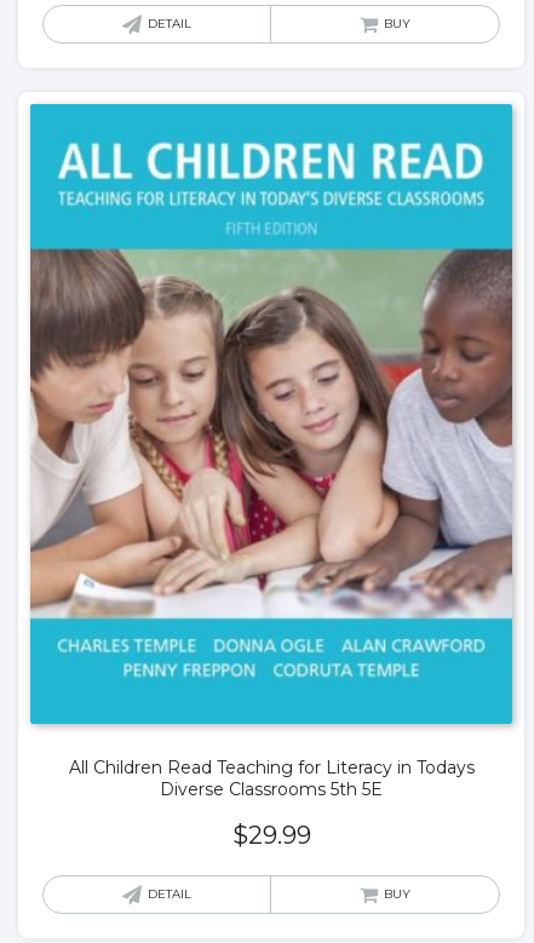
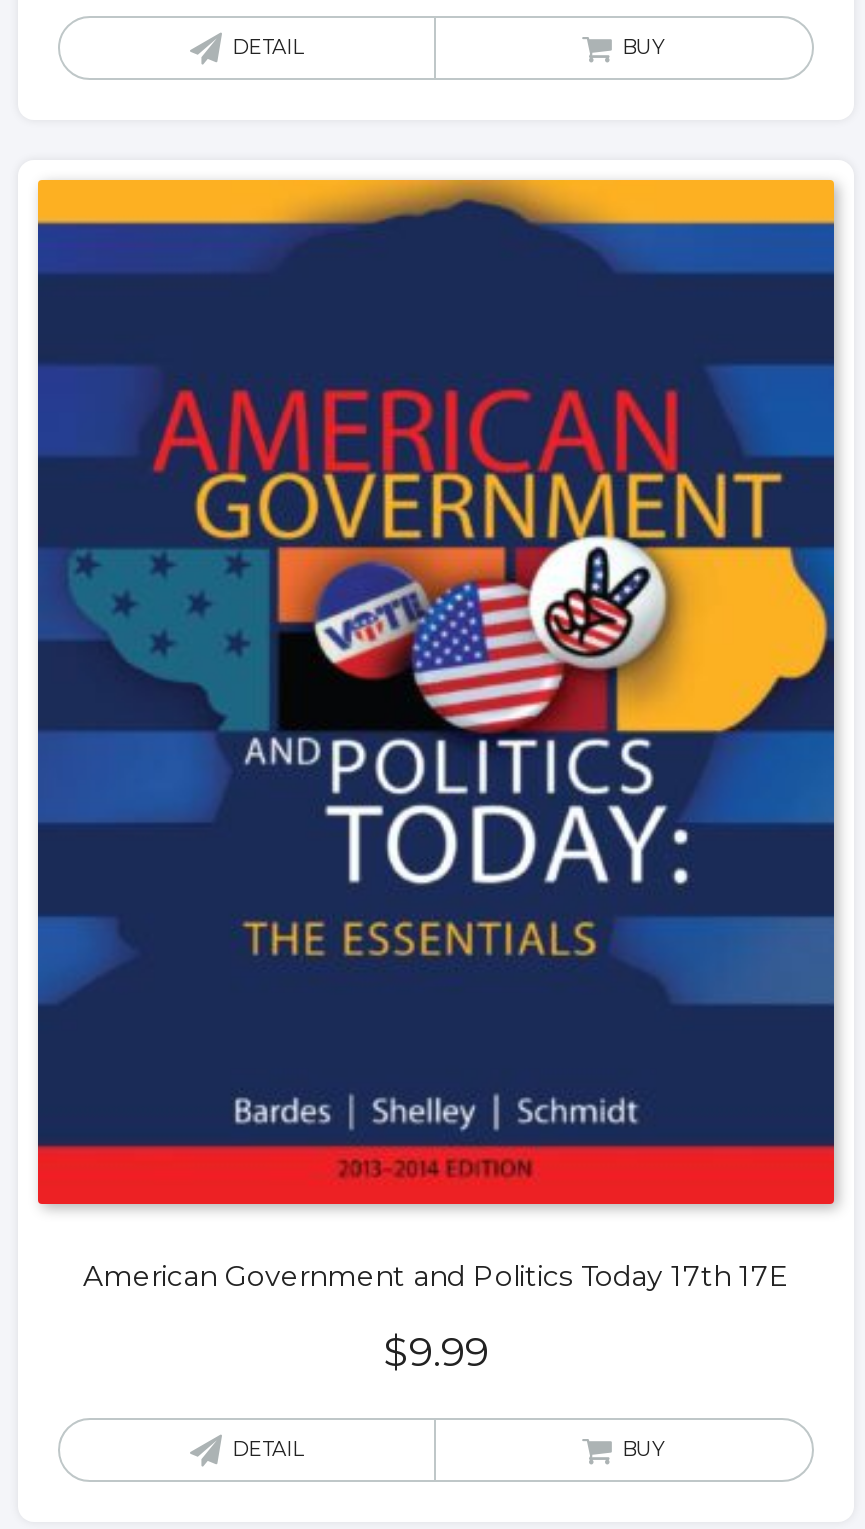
[29,103,513,800] [image] | All Children Read Teaching for Literacy in Todays | Diverse Classrooms 5th 5E -> [36,178,836,1293] [image] | American Government and Politics Today 17th 17E
[232,820,311,849] $29.99 -> [383,1327,489,1375] $9.99

